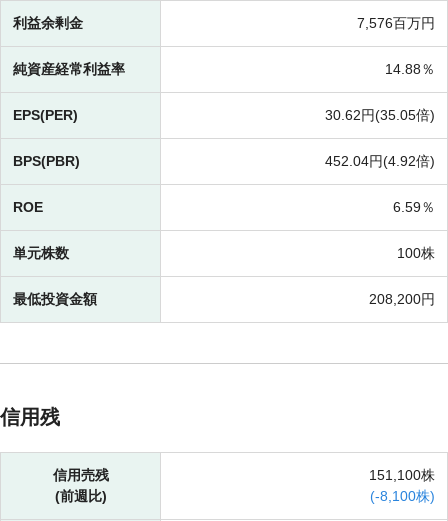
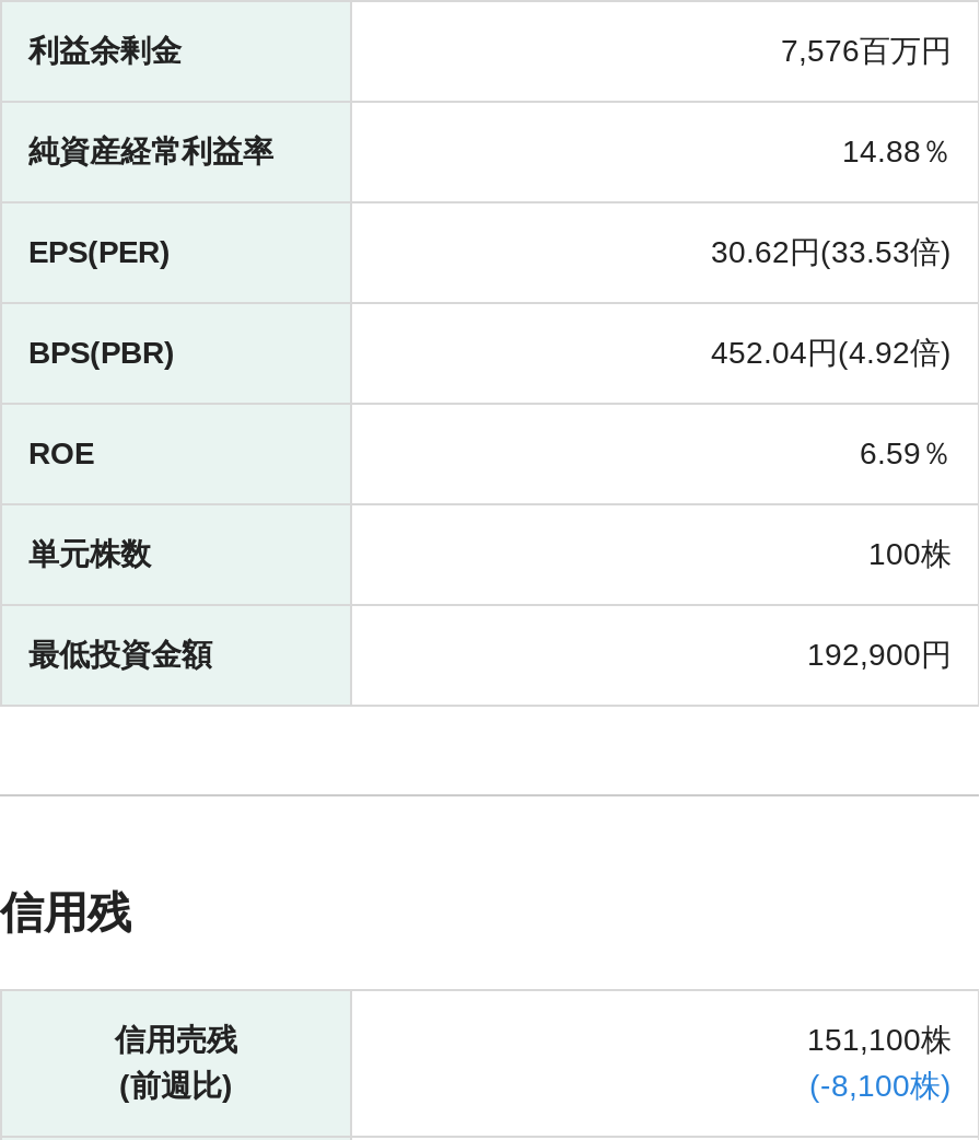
[325,107,435,123] 30.62円(35.05倍) -> [711,235,952,270] 30.62円(33.53倍)
[369,291,435,307] 208,200円 -> [807,638,952,673] 192,900円

